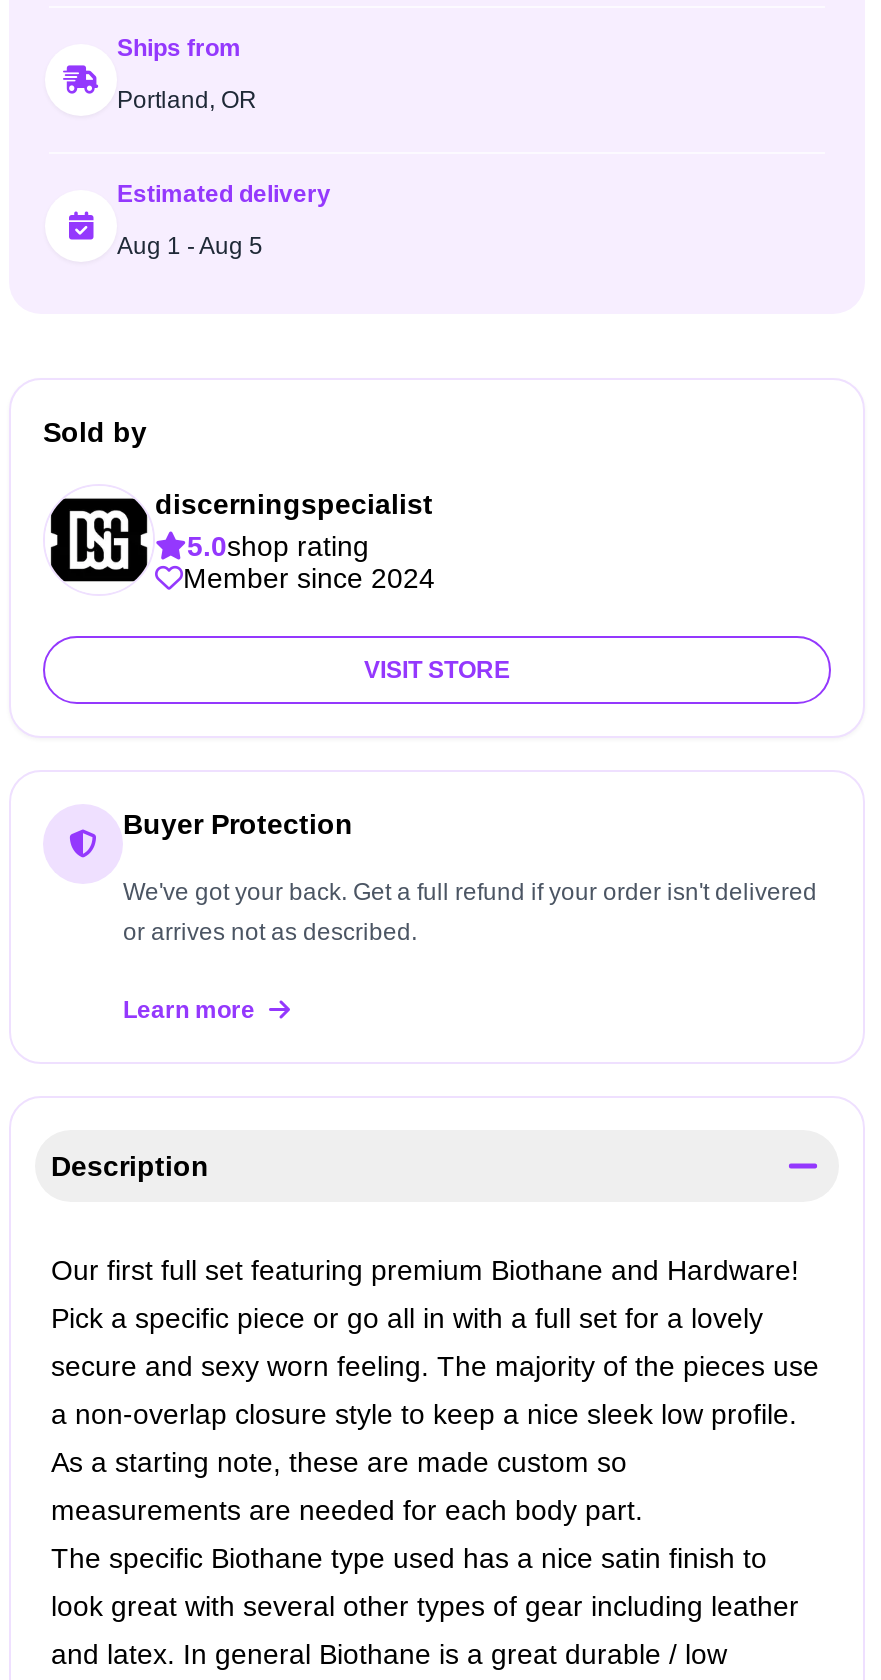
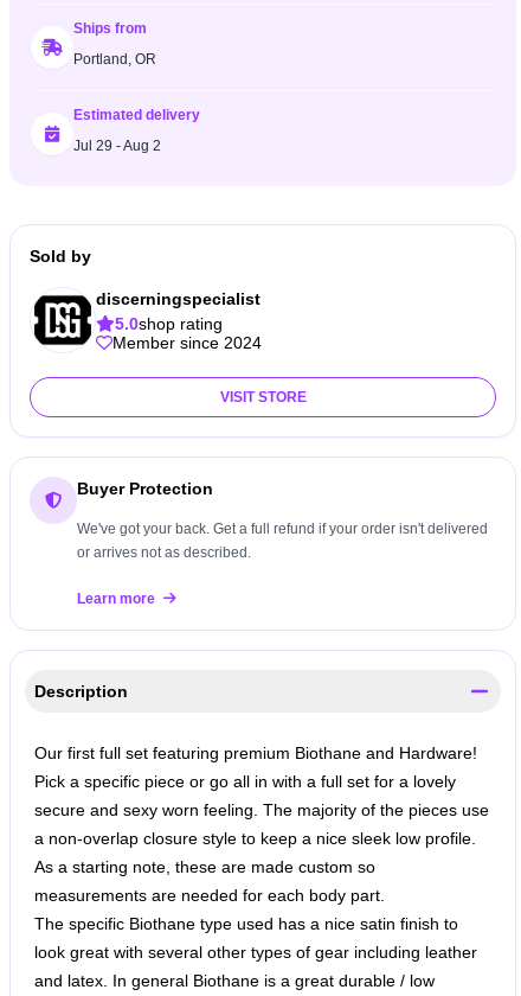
[117,232,263,260] Aug 1 - Aug 5 -> [73,138,161,154] Jul 29 - Aug 2

